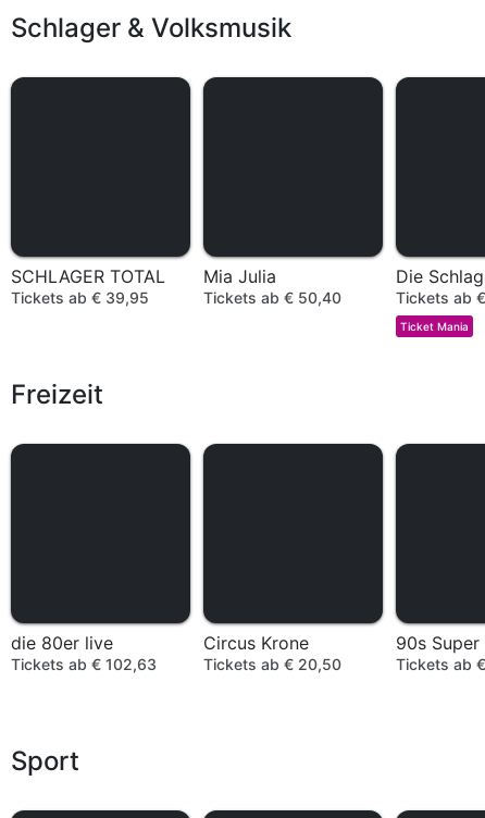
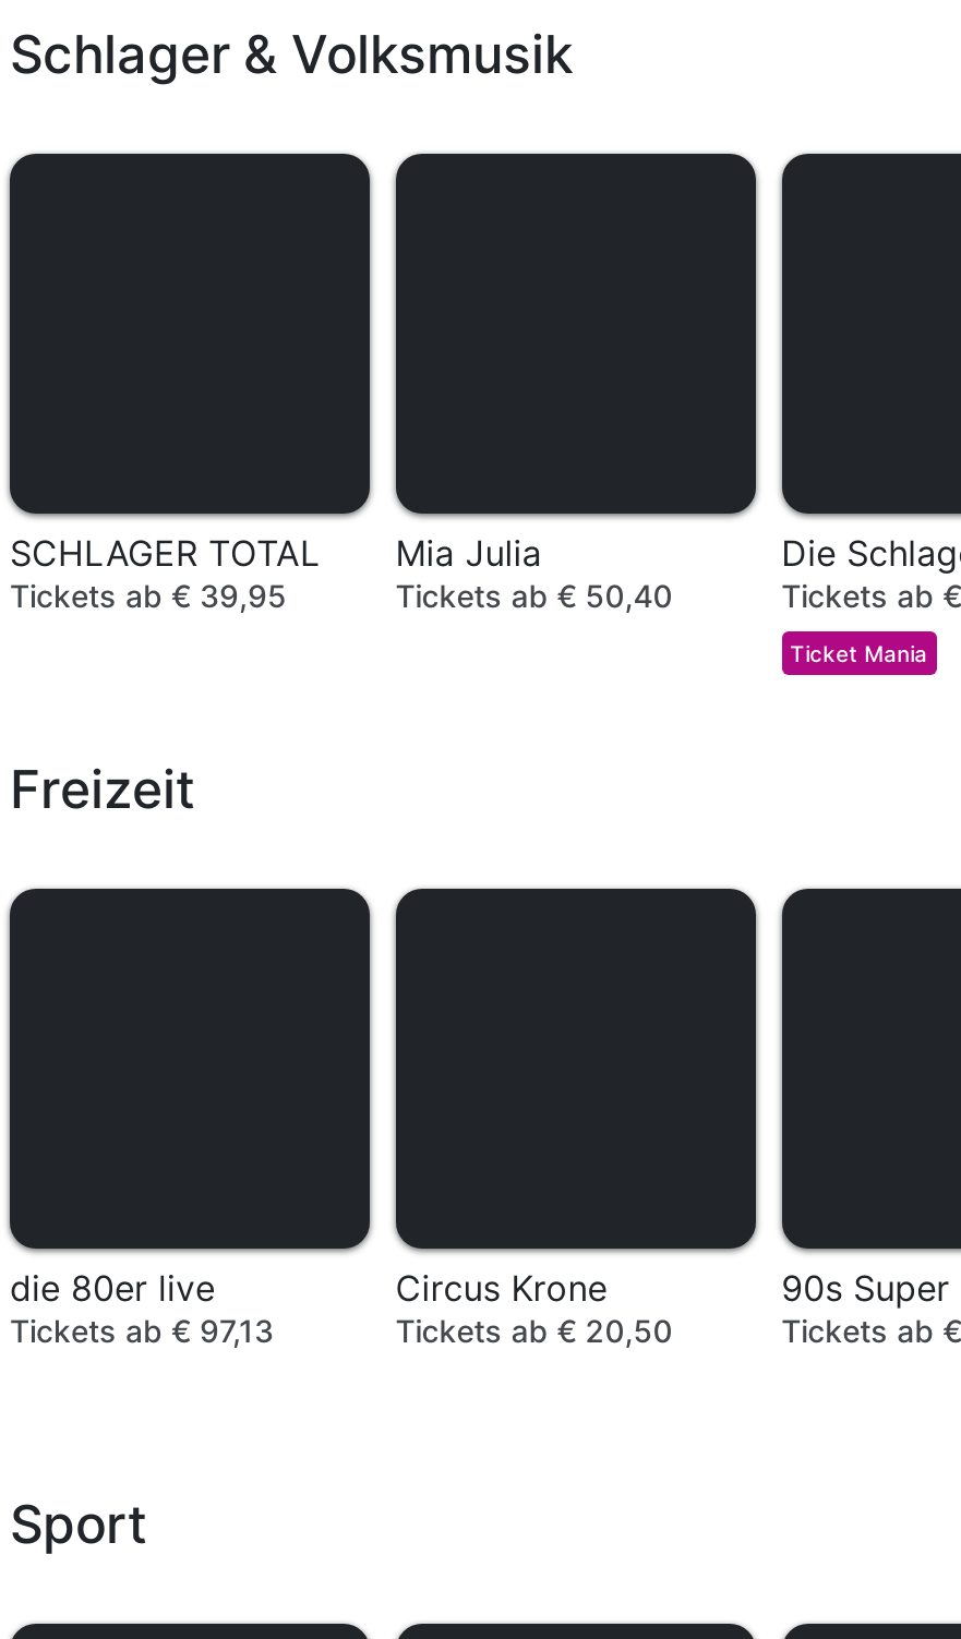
[11,655,157,673] Tickets ab € 102,63 -> [10,1312,274,1349] Tickets ab € 97,13

